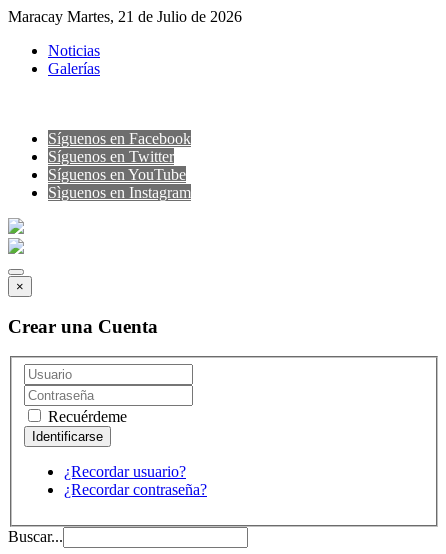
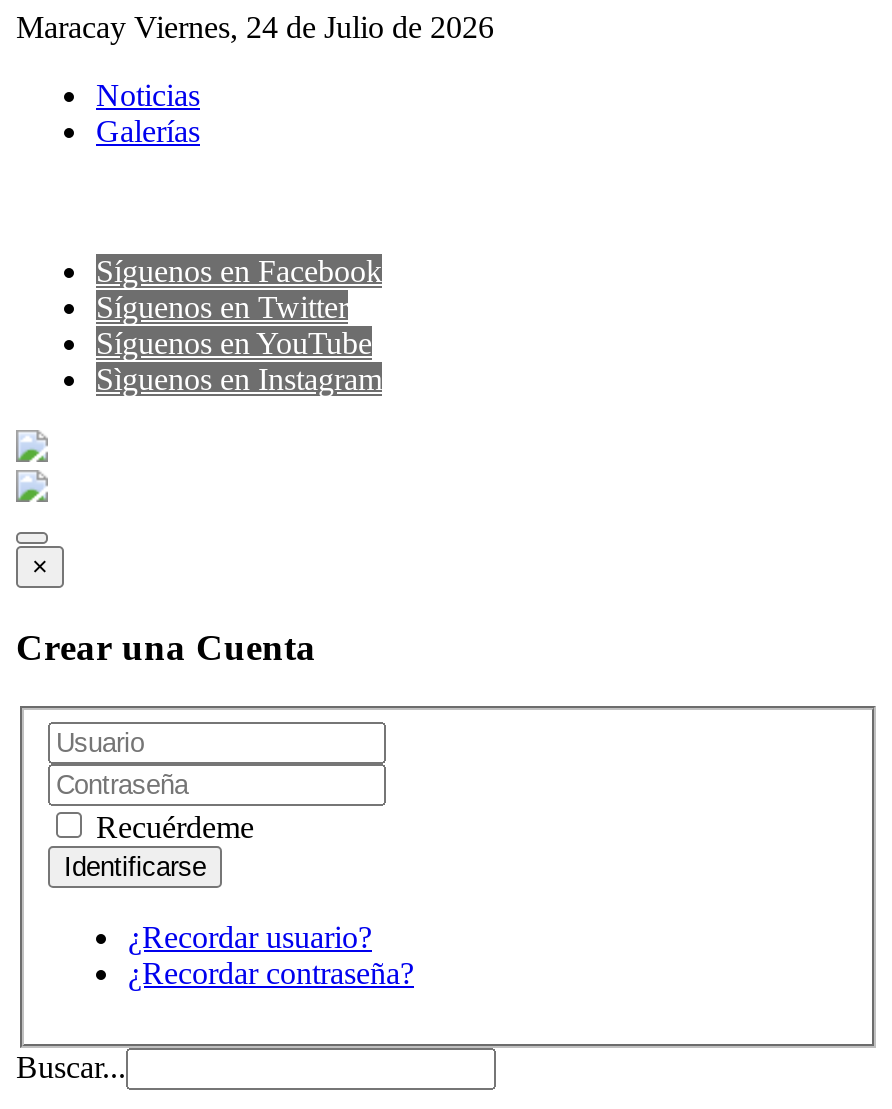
[8,8,242,25] Maracay Martes, 21 de Julio de 2026 -> [16,10,494,44] Maracay Viernes, 24 de Julio de 2026

